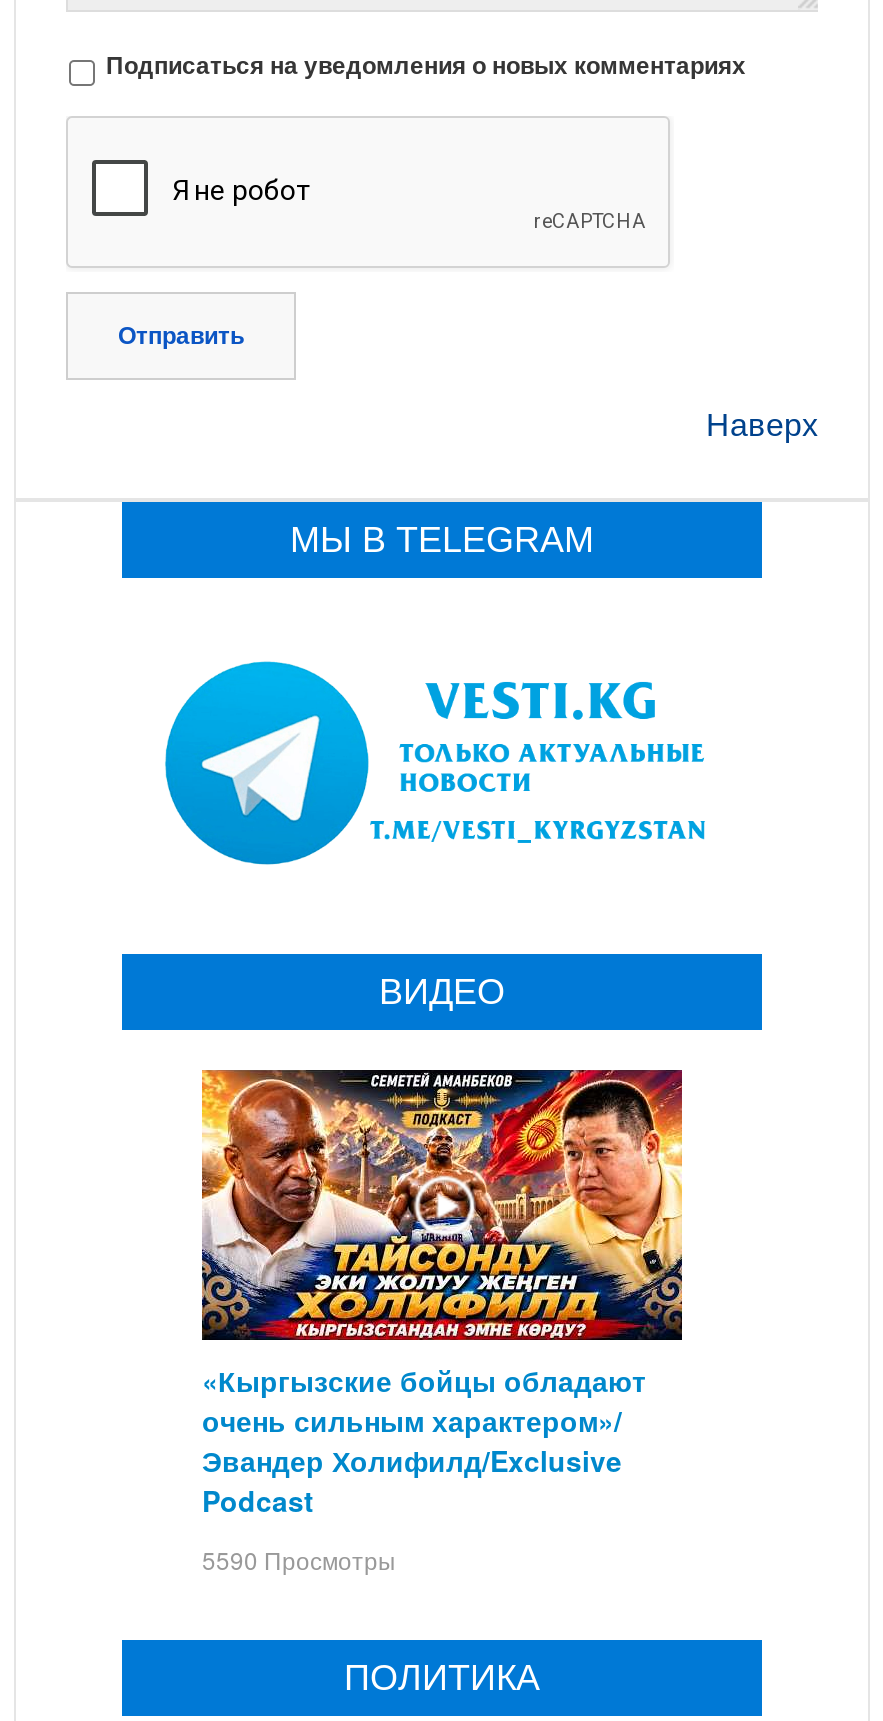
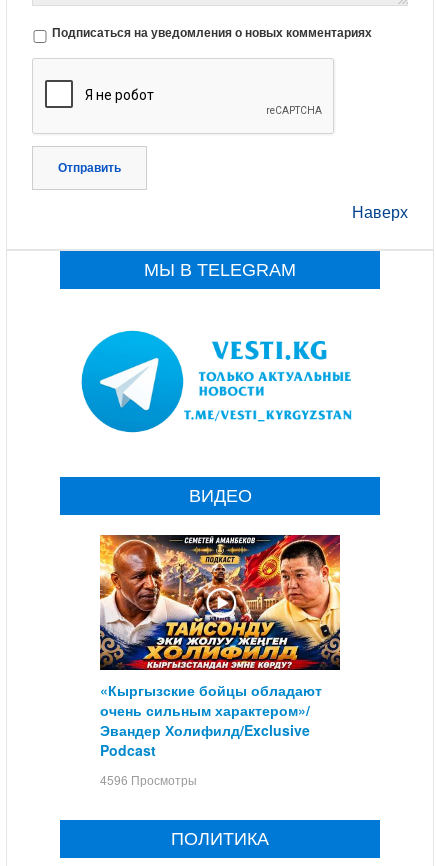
[202,1542,396,1576] 5590 Просмотры -> [100,771,197,788] 4596 Просмотры

